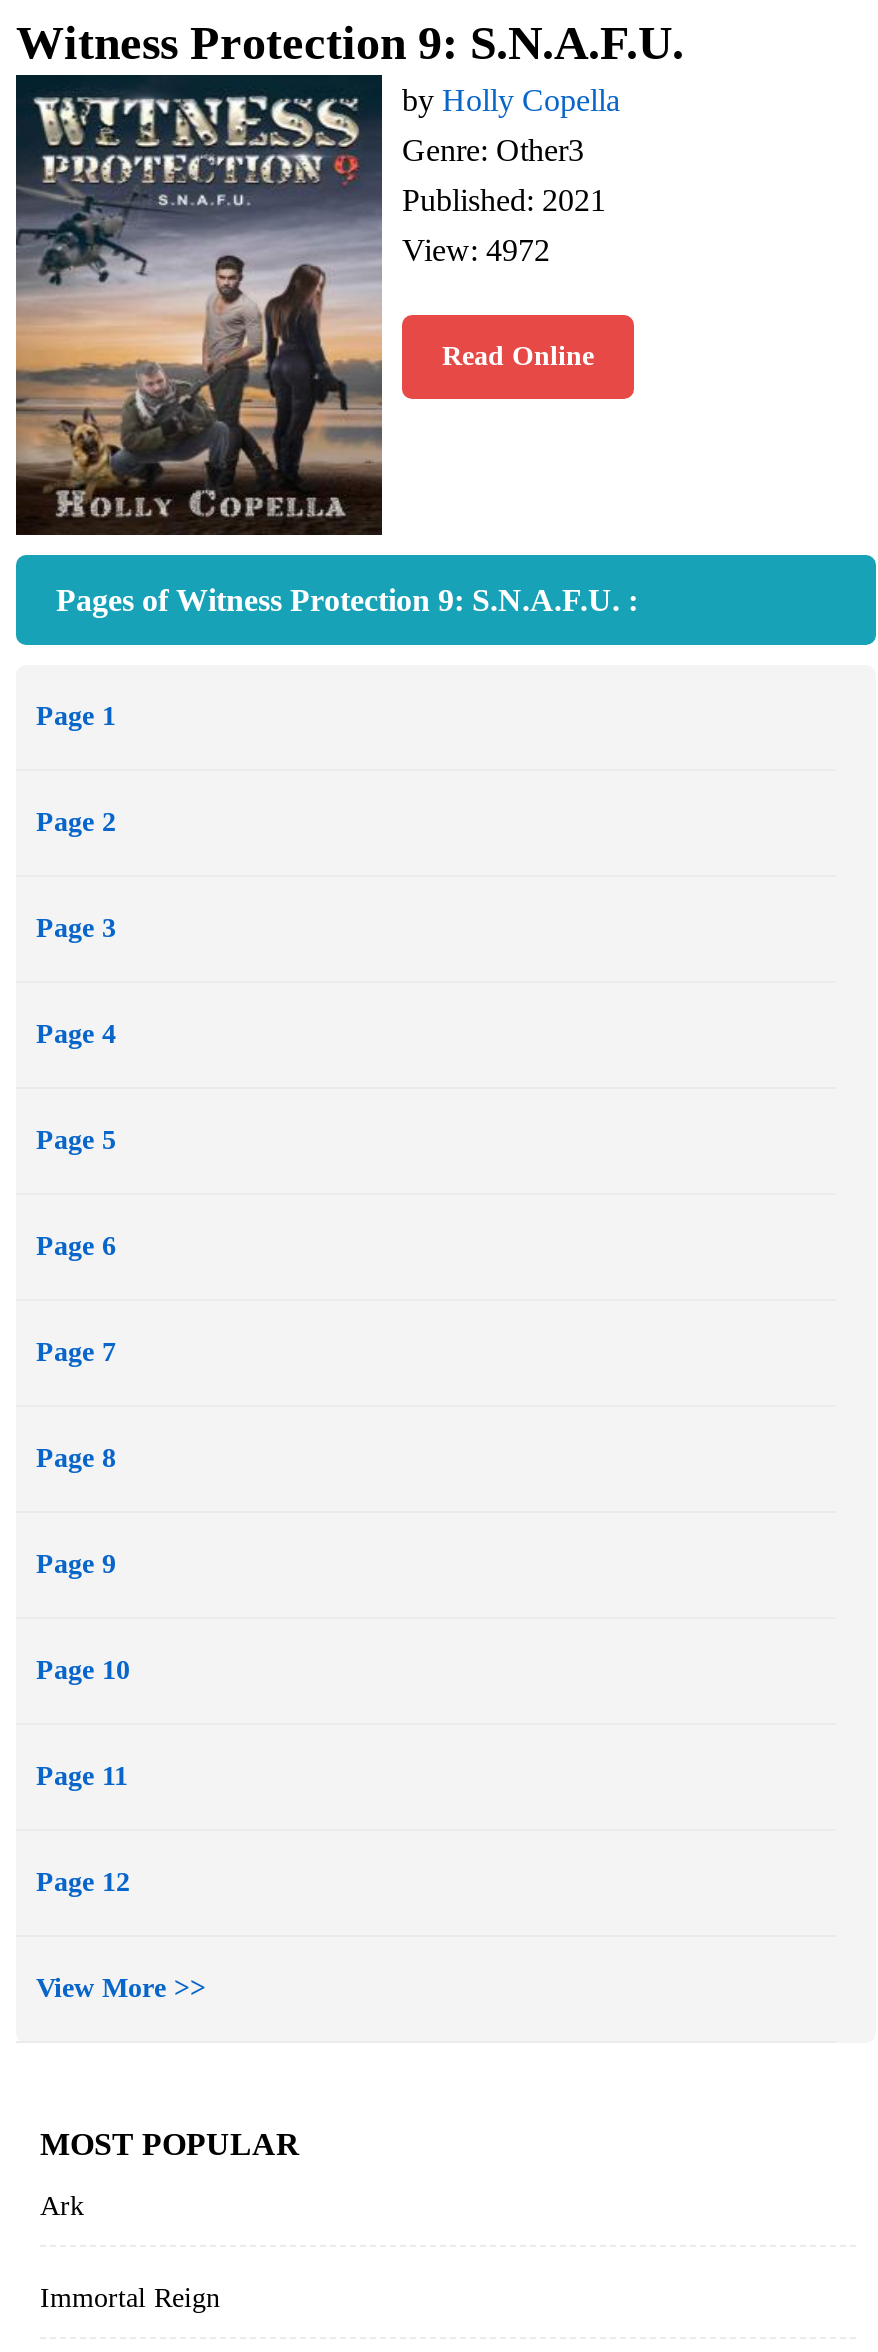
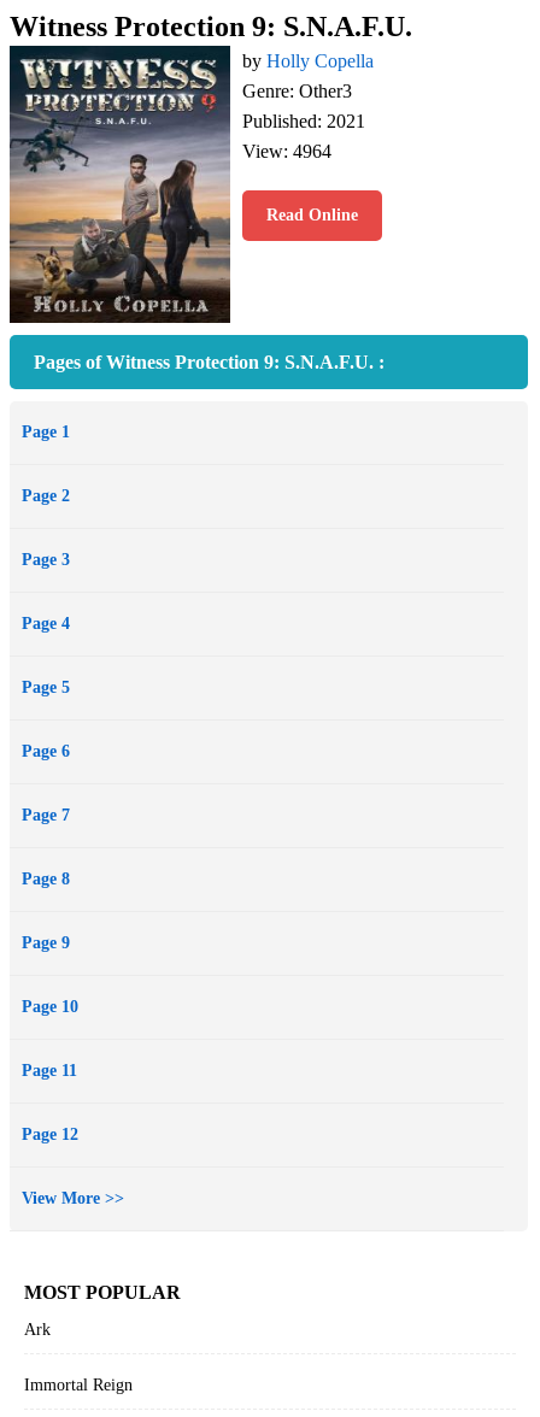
[402,233,550,267] View: 4972 -> [242,141,331,161] View: 4964

